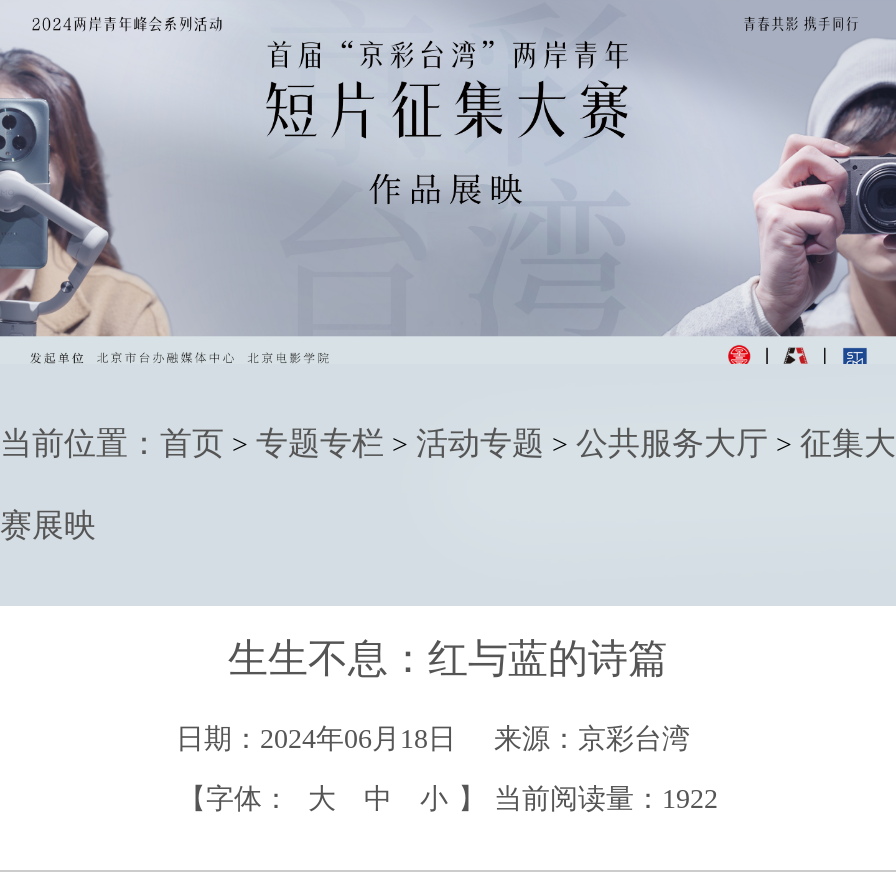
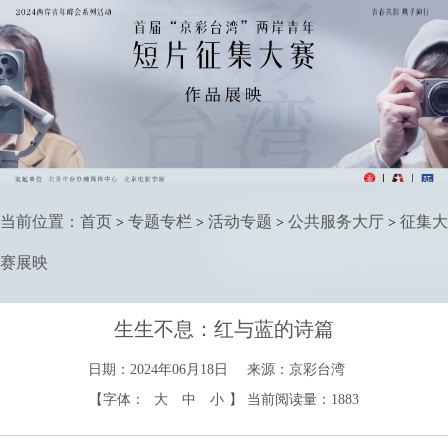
[420,784,718,814] 小 】 当前阅读量：1922 -> [210,392,359,407] 小 】 当前阅读量：1883

